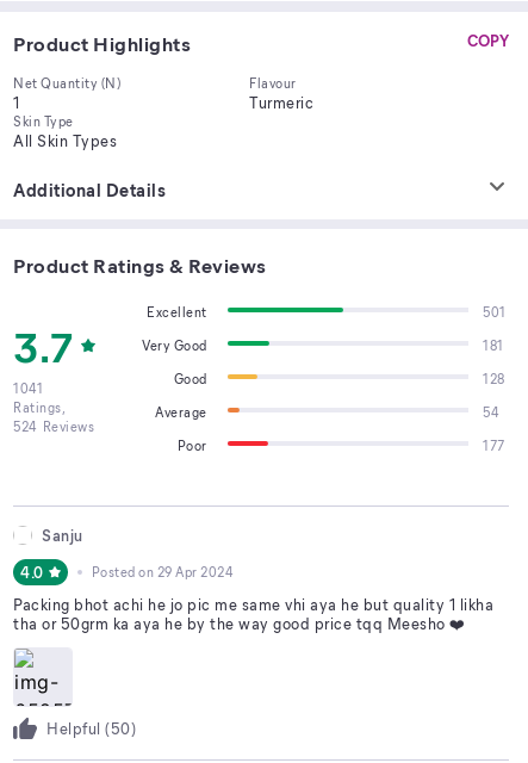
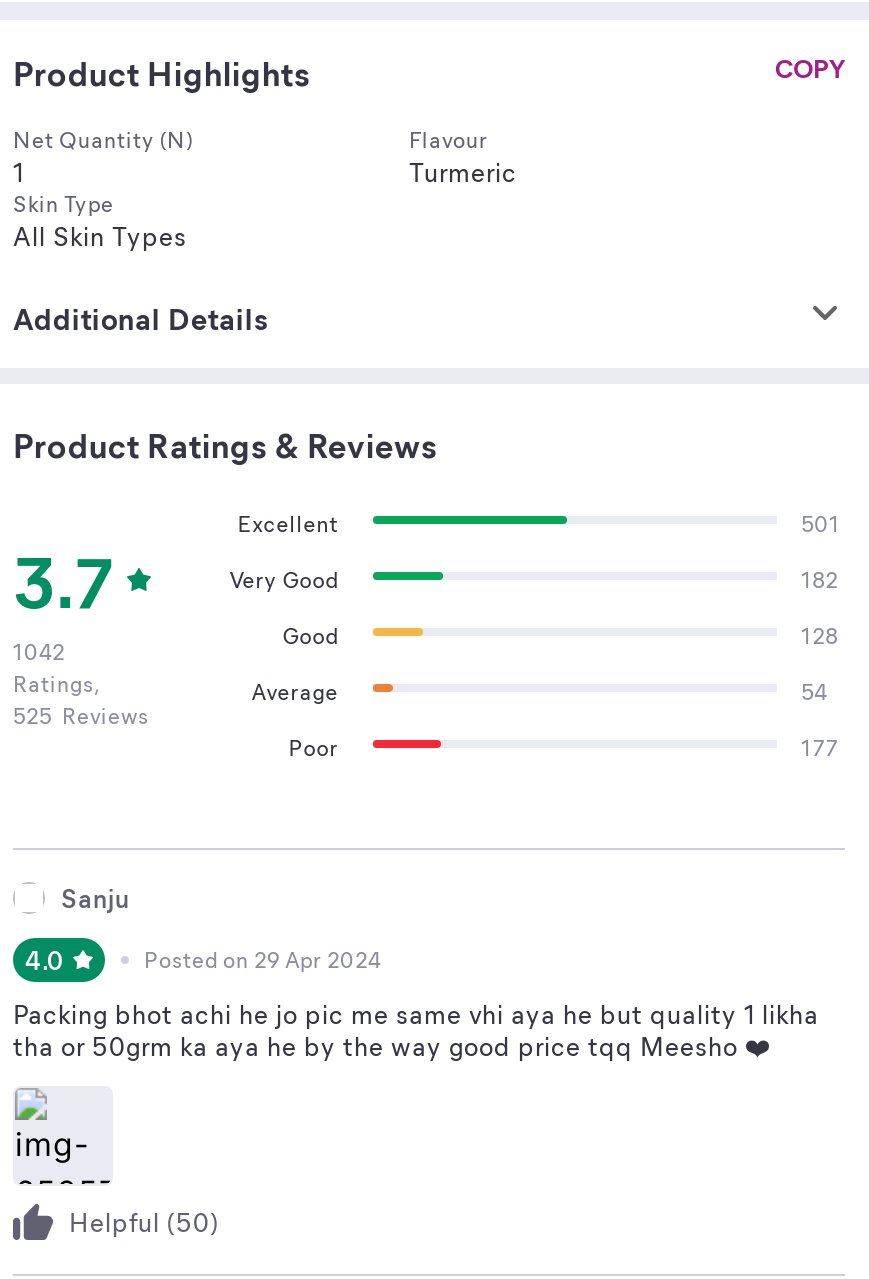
[483,336,504,354] 181 -> [801,564,838,594] 182
[13,379,43,397] 1041 -> [13,636,65,666] 1042
[13,417,94,435] 524 Reviews -> [13,700,149,730] 525 Reviews

